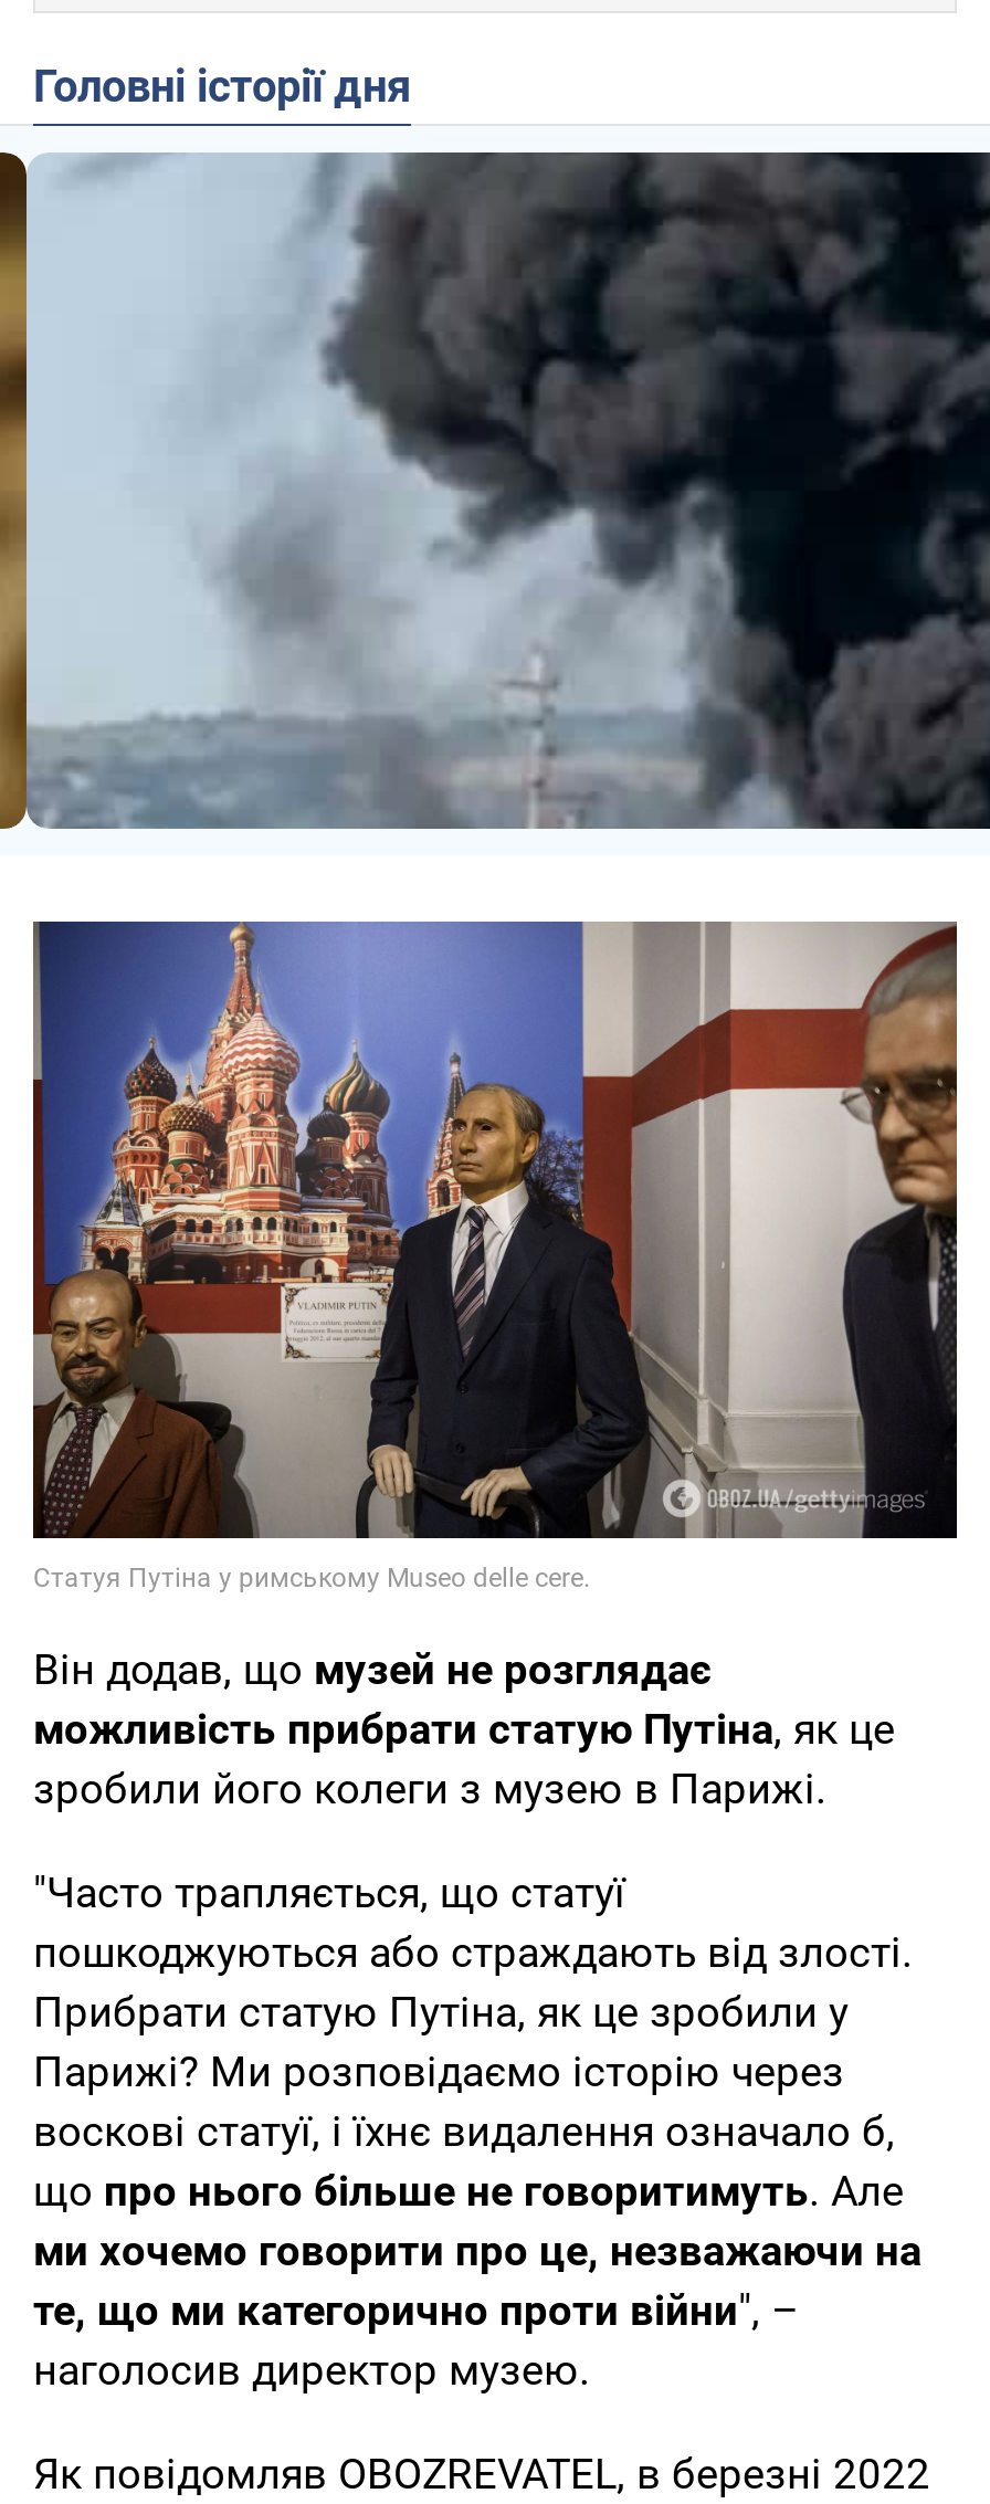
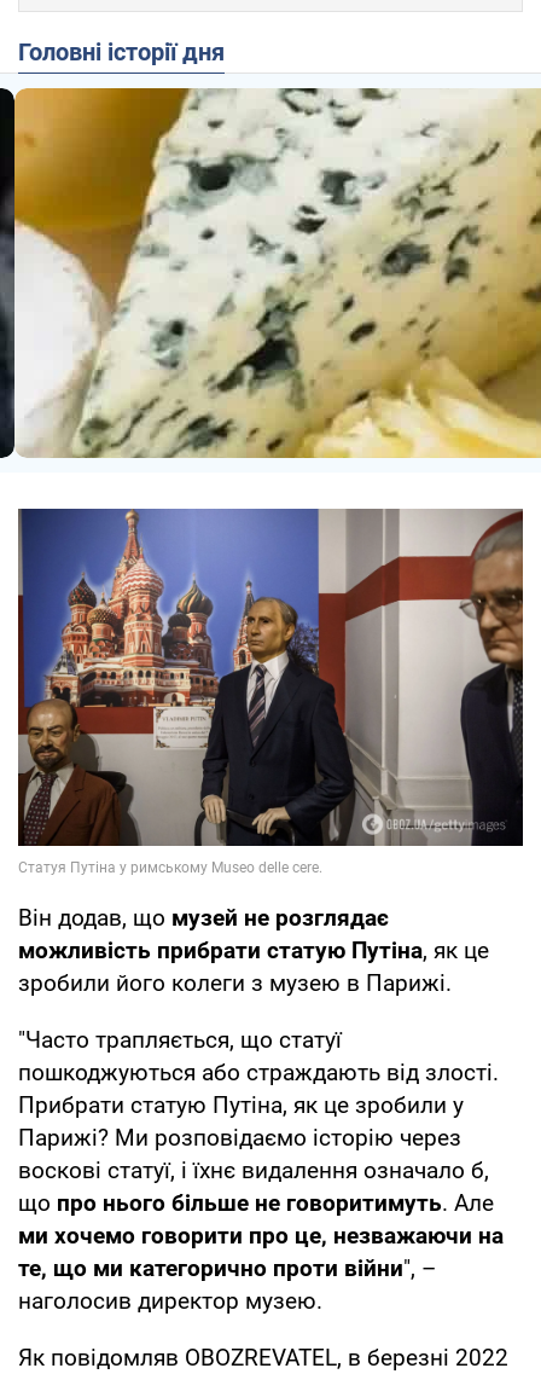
[7,150,983,831] [image] -> [4,87,537,459] [image]

